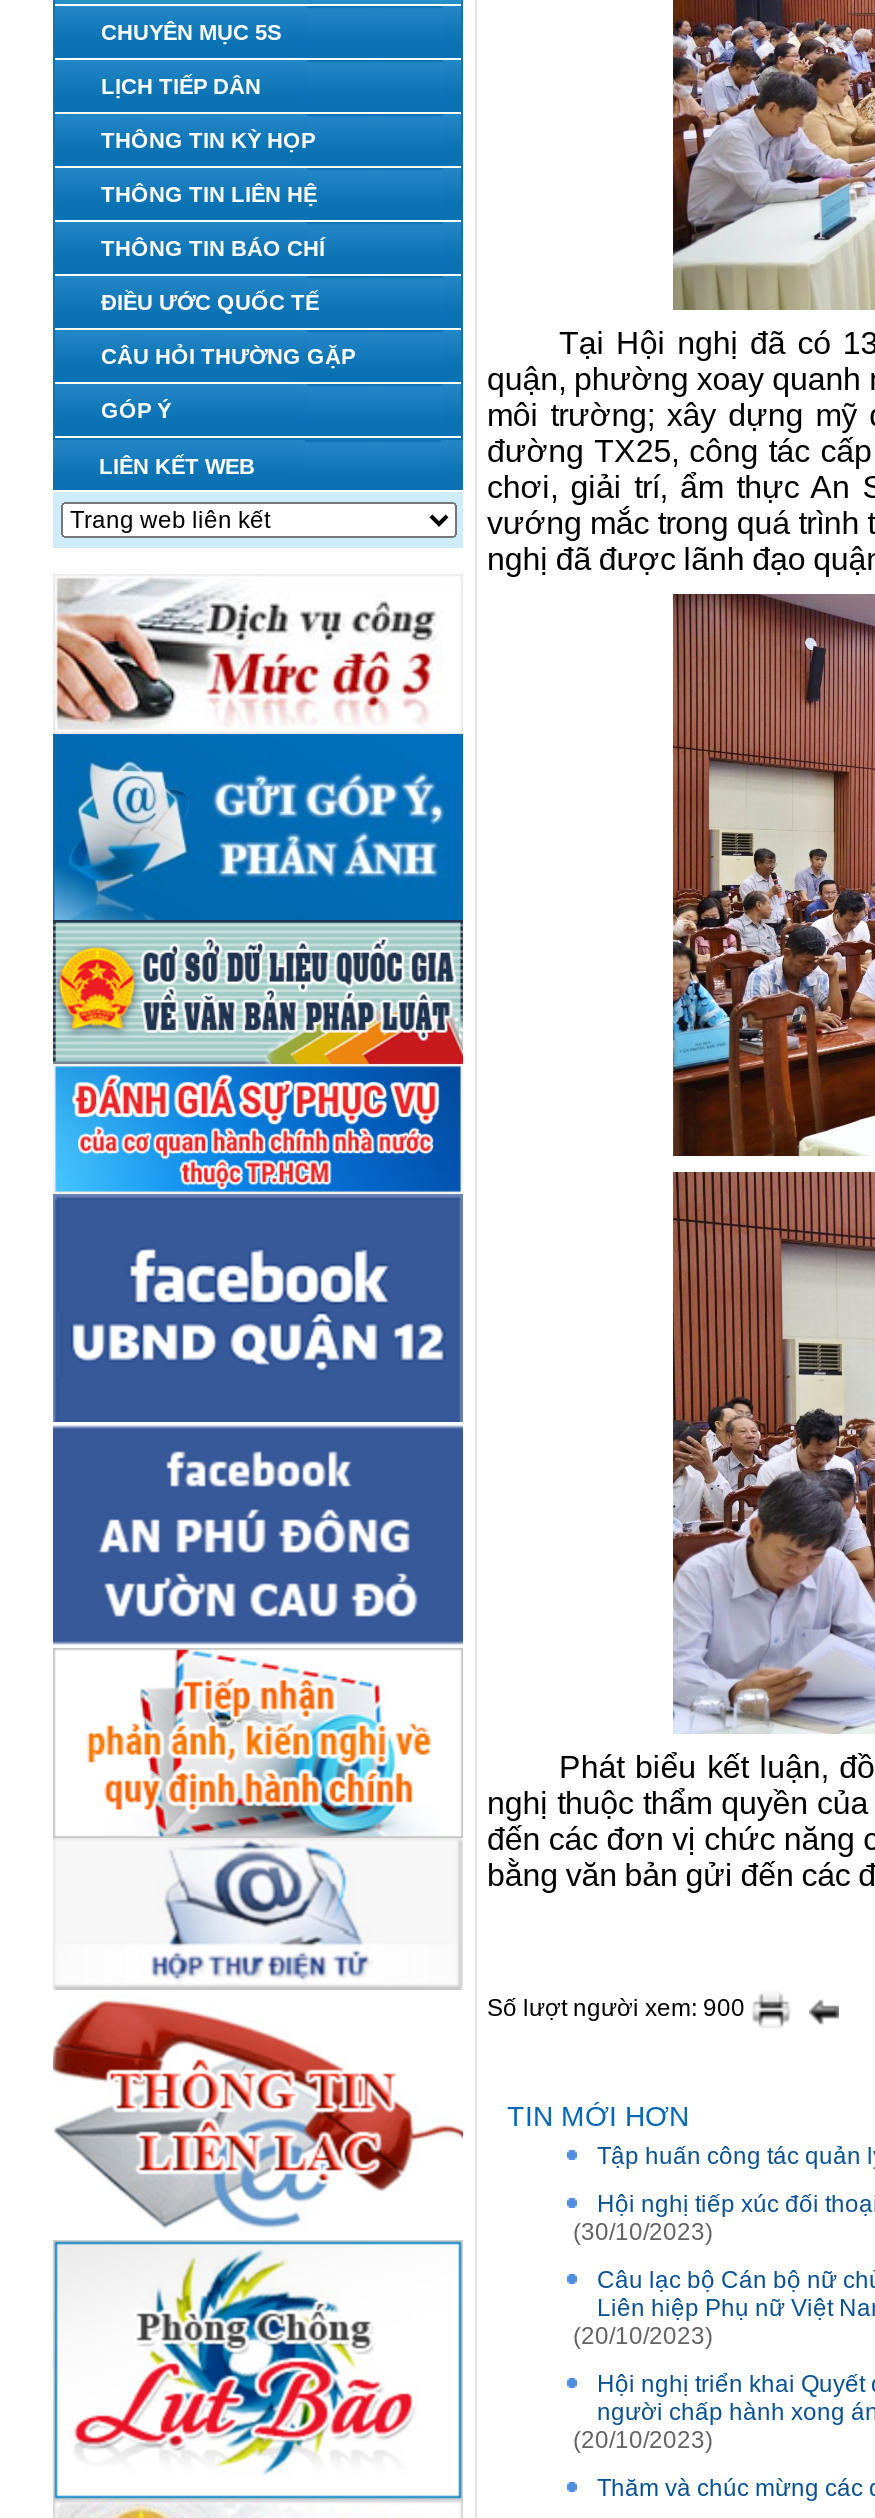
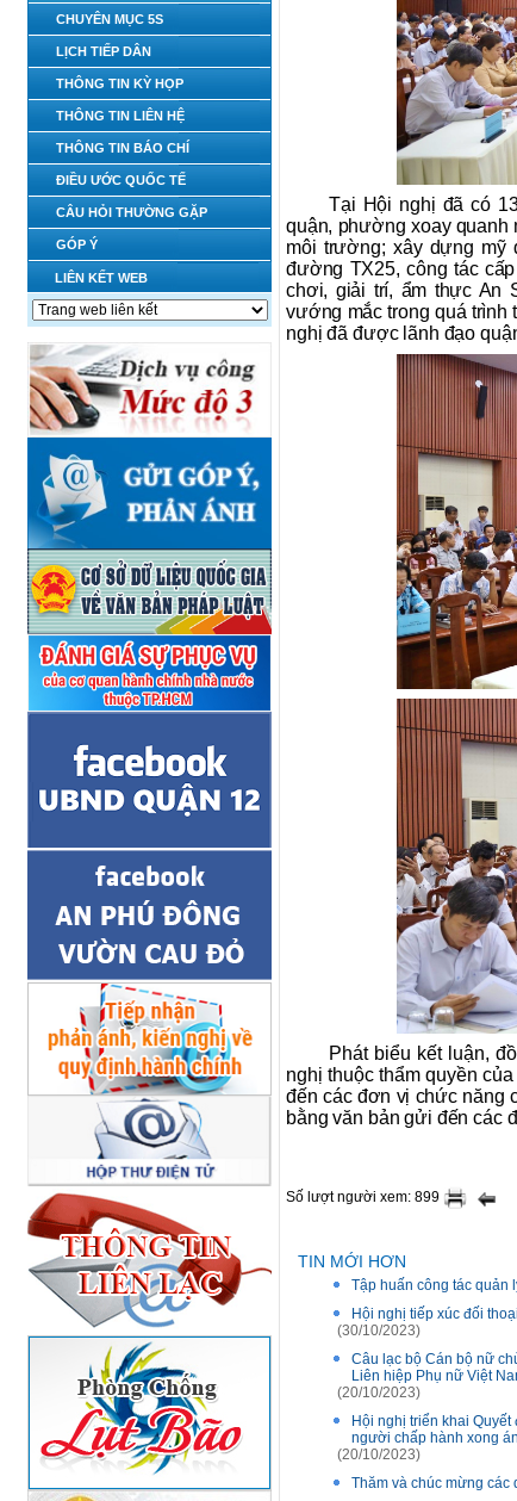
[487,1994,751,2022] Số lượt người xem: 900 -> [286,1189,443,1206] Số lượt người xem: 899

